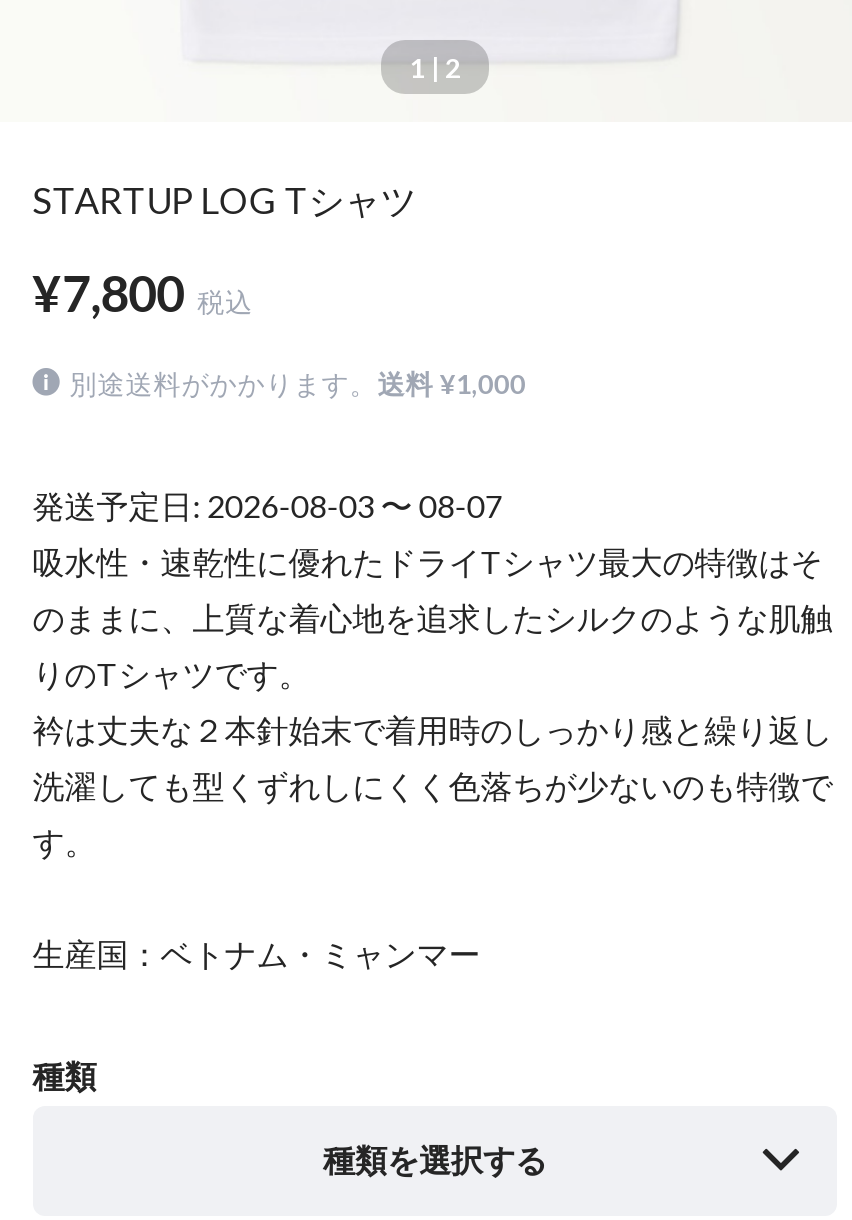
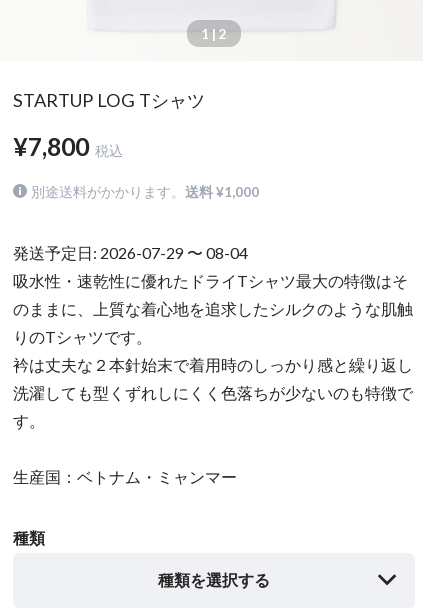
[32,487,502,525] 発送予定日: 2026-08-03 〜 08-07 -> [13,243,248,262] 発送予定日: 2026-07-29 〜 08-04

